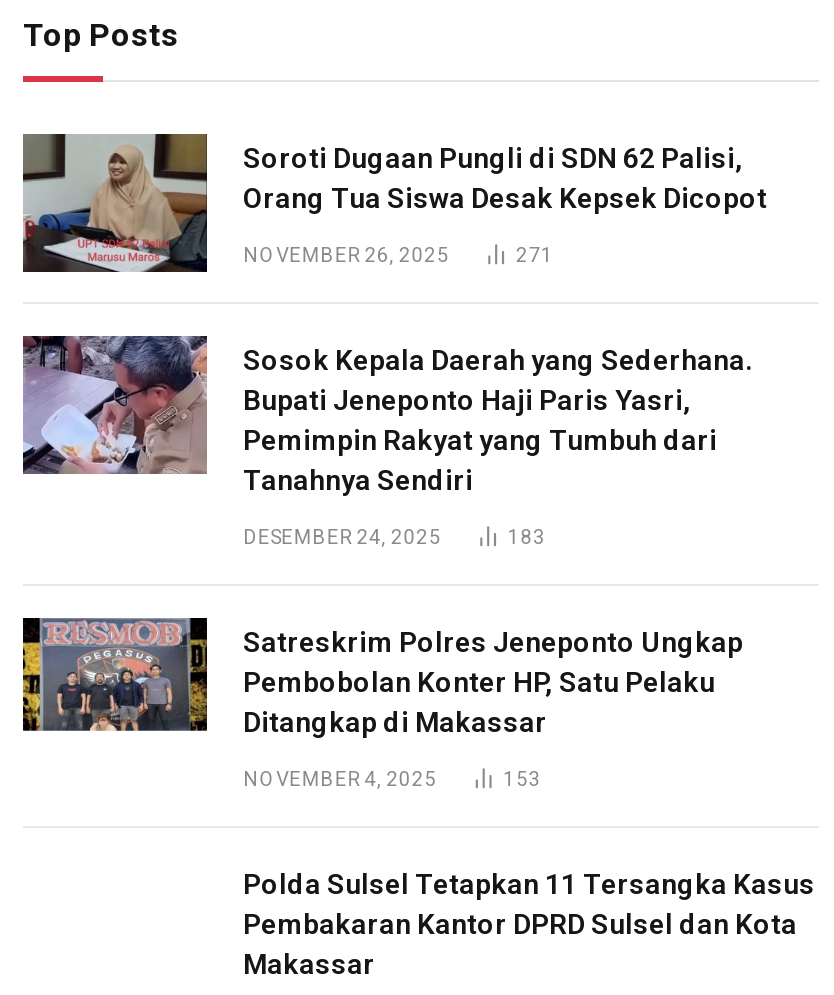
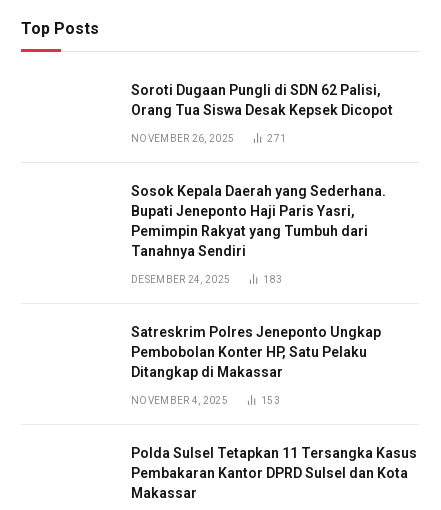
[21,132,209,274] [image] -> none
[21,334,209,476] [image] -> none
[21,616,209,734] [image] -> none

